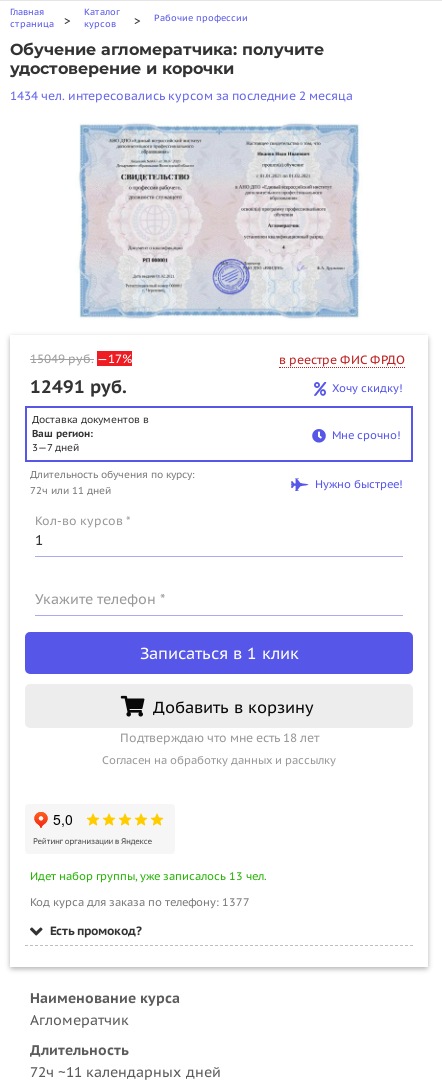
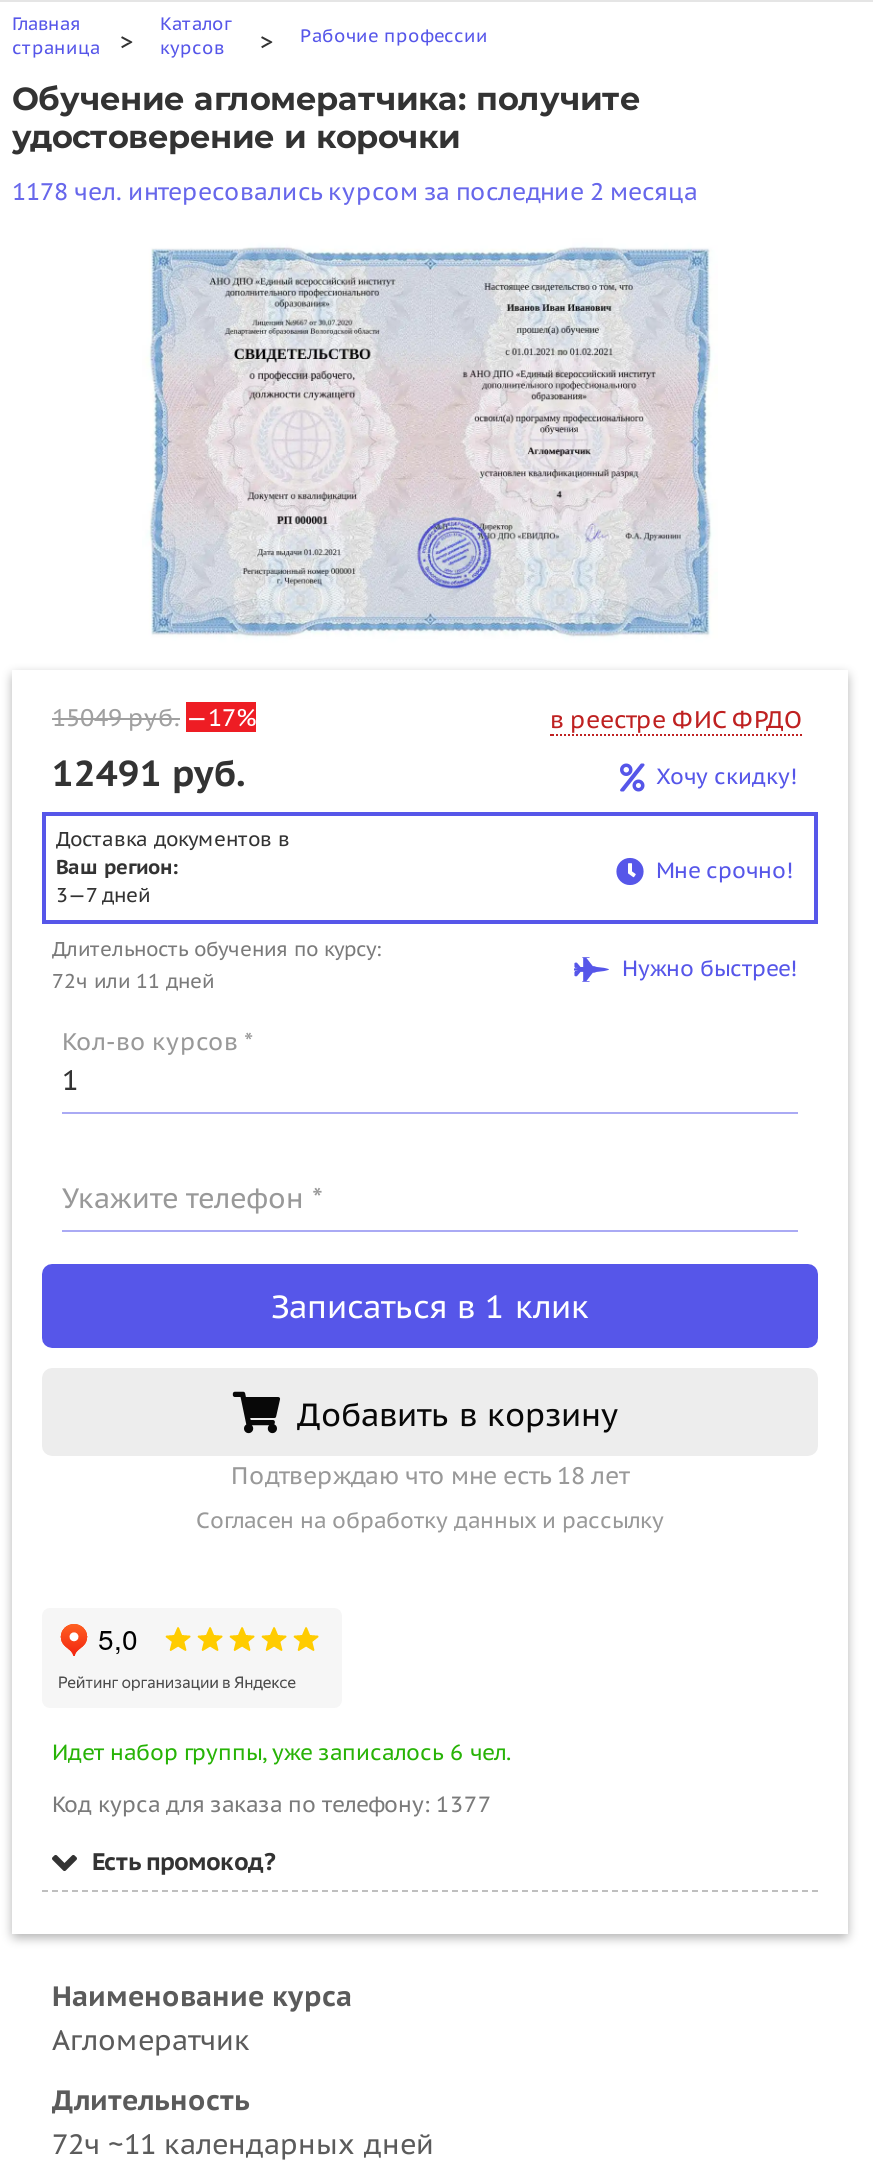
[10,88,353,103] 1434 чел. интересовались курсом за последние 2 месяца -> [12,176,698,206] 1178 чел. интересовались курсом за последние 2 месяца
[30,869,267,883] Идет набор группы, уже записалось 13 чел. -> [52,1737,512,1765] Идет набор группы, уже записалось 6 чел.

